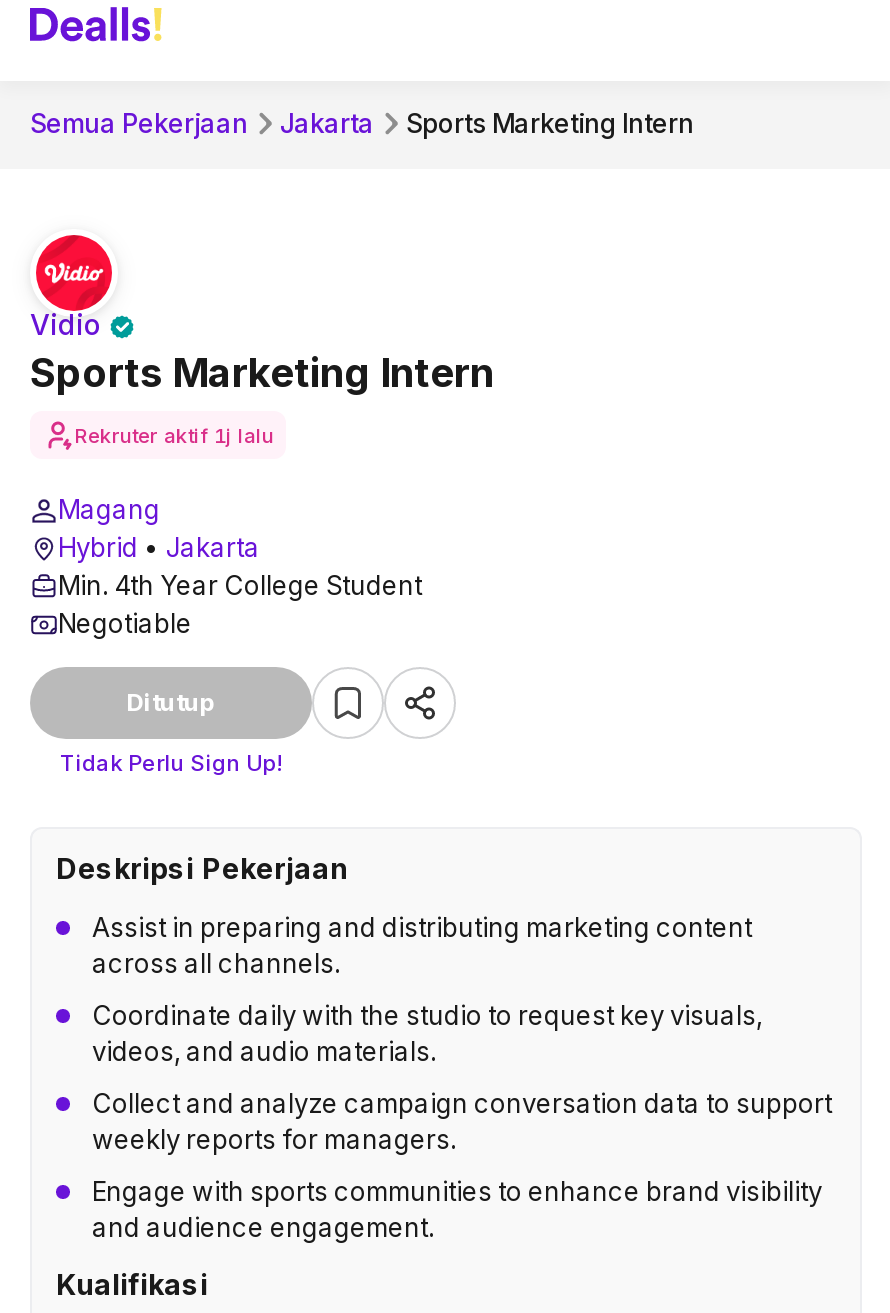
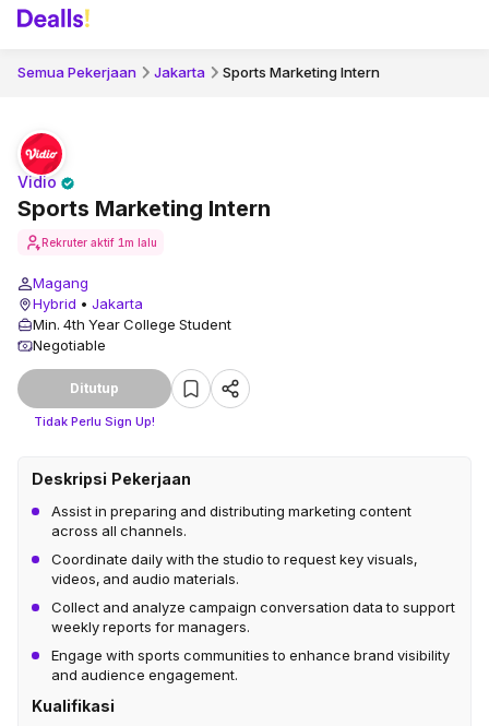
[74,422,274,446] Rekruter aktif 1j lalu -> [41,235,157,248] Rekruter aktif 1m lalu

